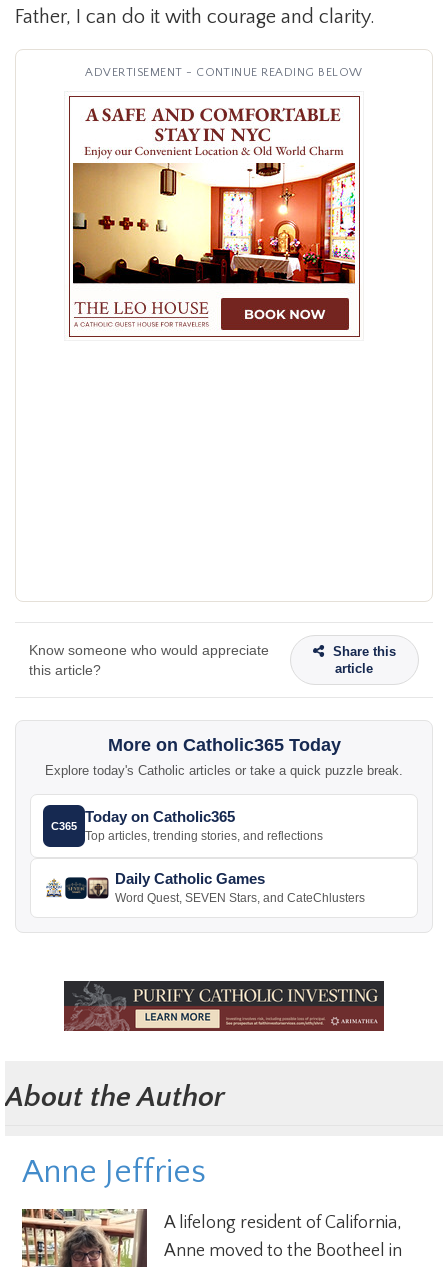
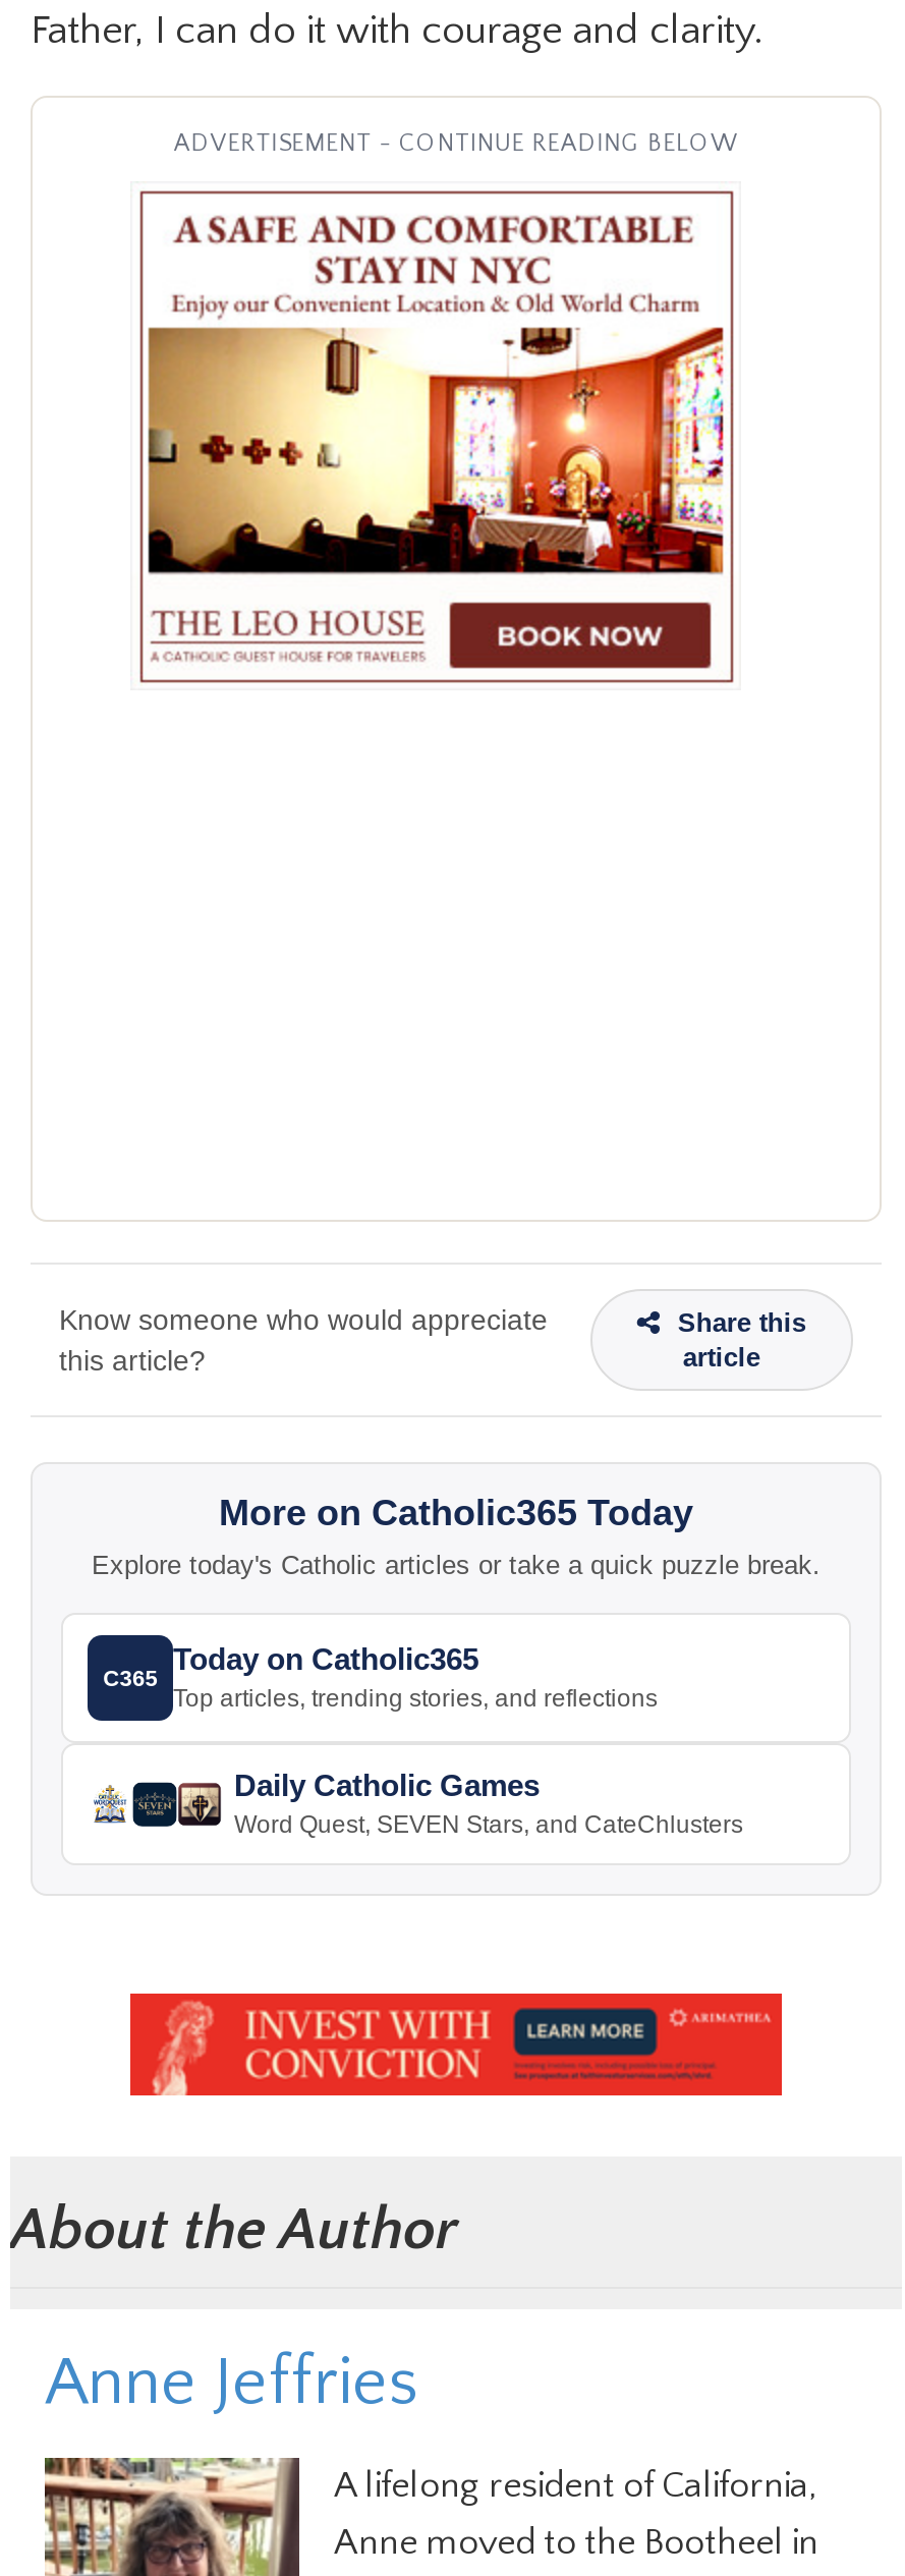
[63,980,385,1032] [image] -> [128,1992,784,2097] [image]

